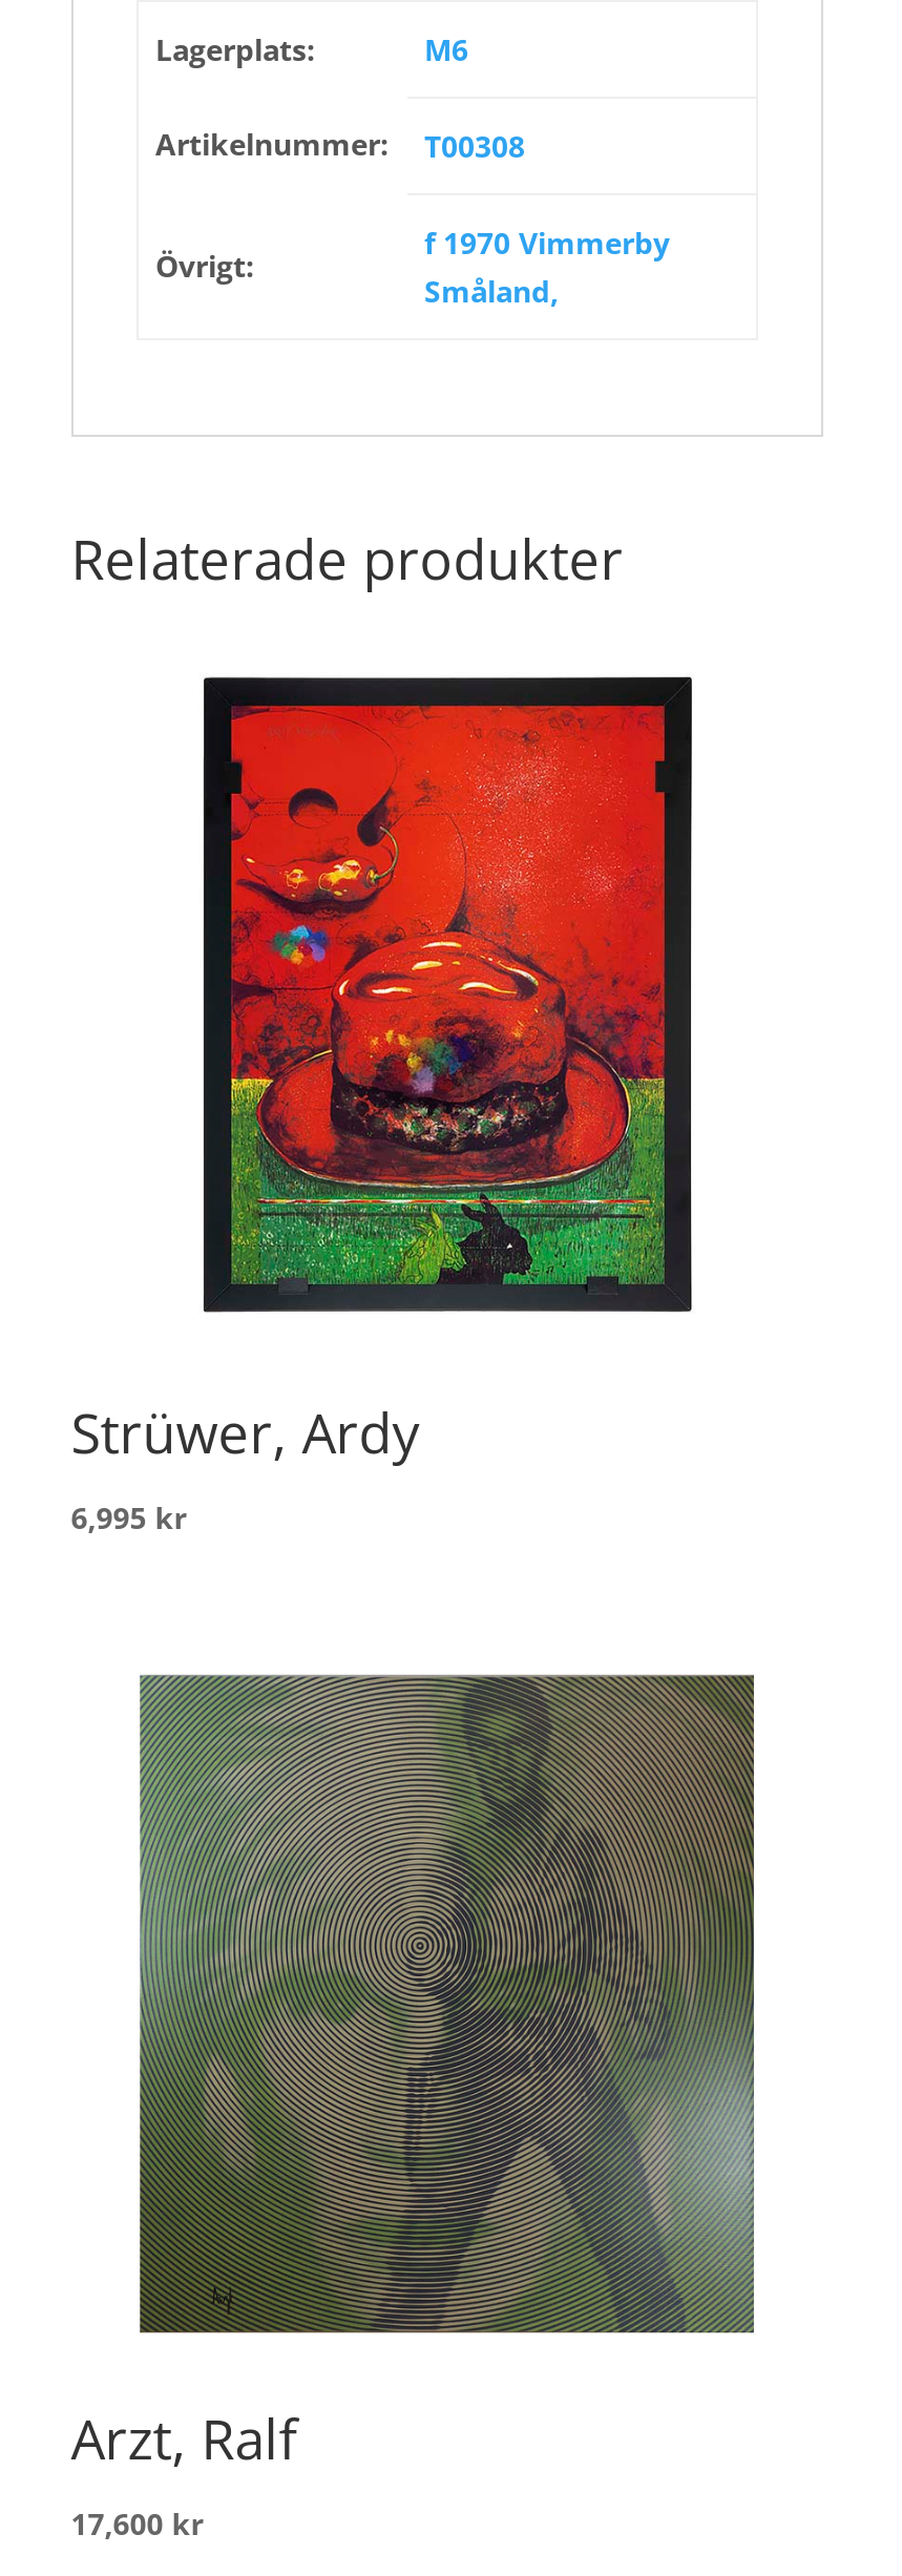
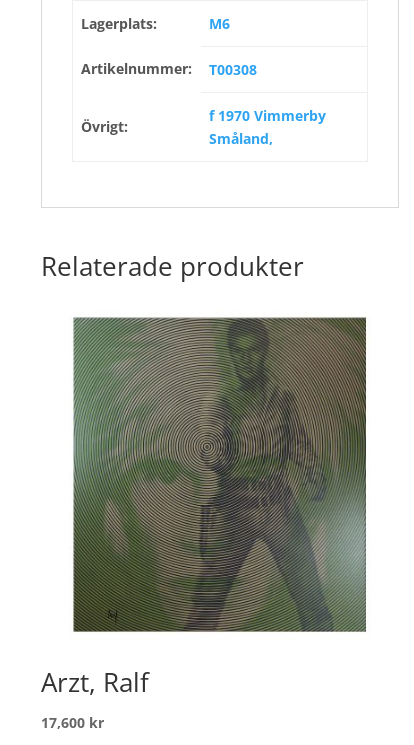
[71,674,695,1537] [image] | Strüwer, Ardy | 6,995 kr -> none

